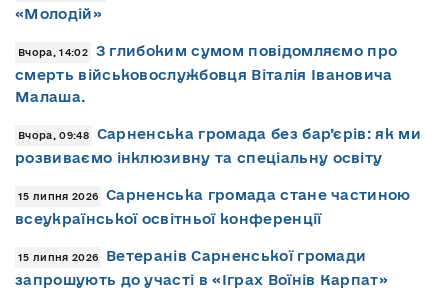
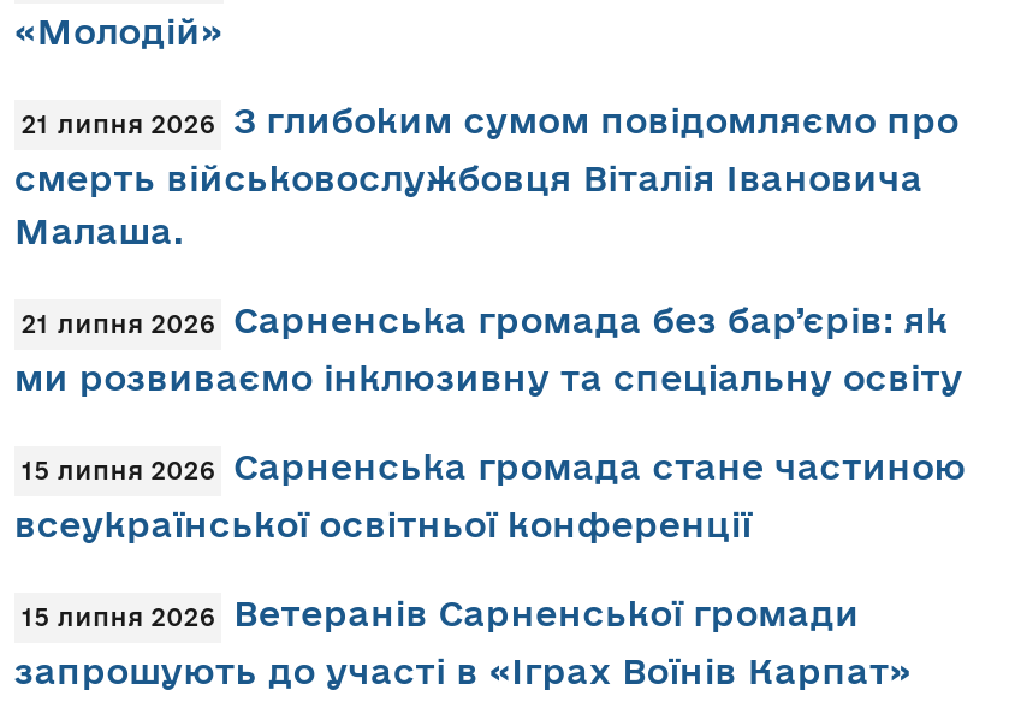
[18,42,397,59] Вчора, 14:02 З глибоким сумом повідомляємо про -> [22,99,959,140] 21 липня 2026 З глибоким сумом повідомляємо про
[15,125,421,166] Вчора, 09:48 | Сарненська громада без бар’єрів: як ми | розвиваємо інклюзивну та спеціальну освіту -> [14,299,963,397] 21 липня 2026 | Сарненська громада без бар’єрів: як | ми розвиваємо інклюзивну та спеціальну освіту

